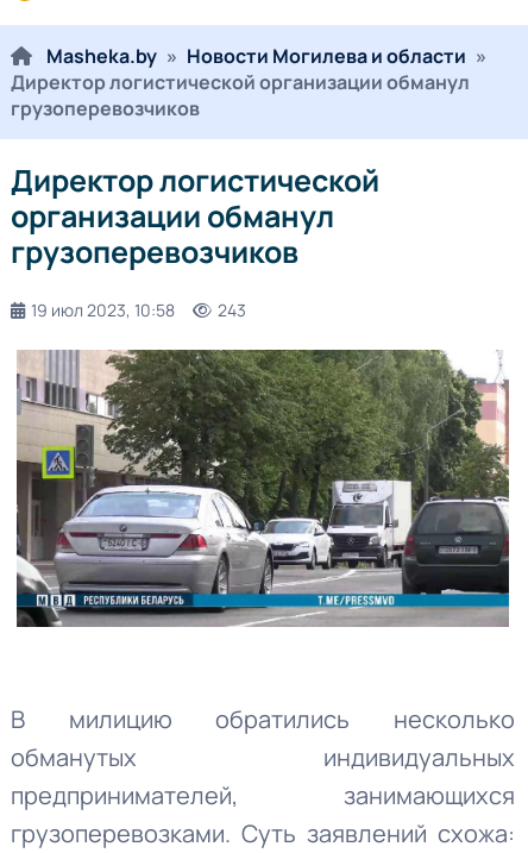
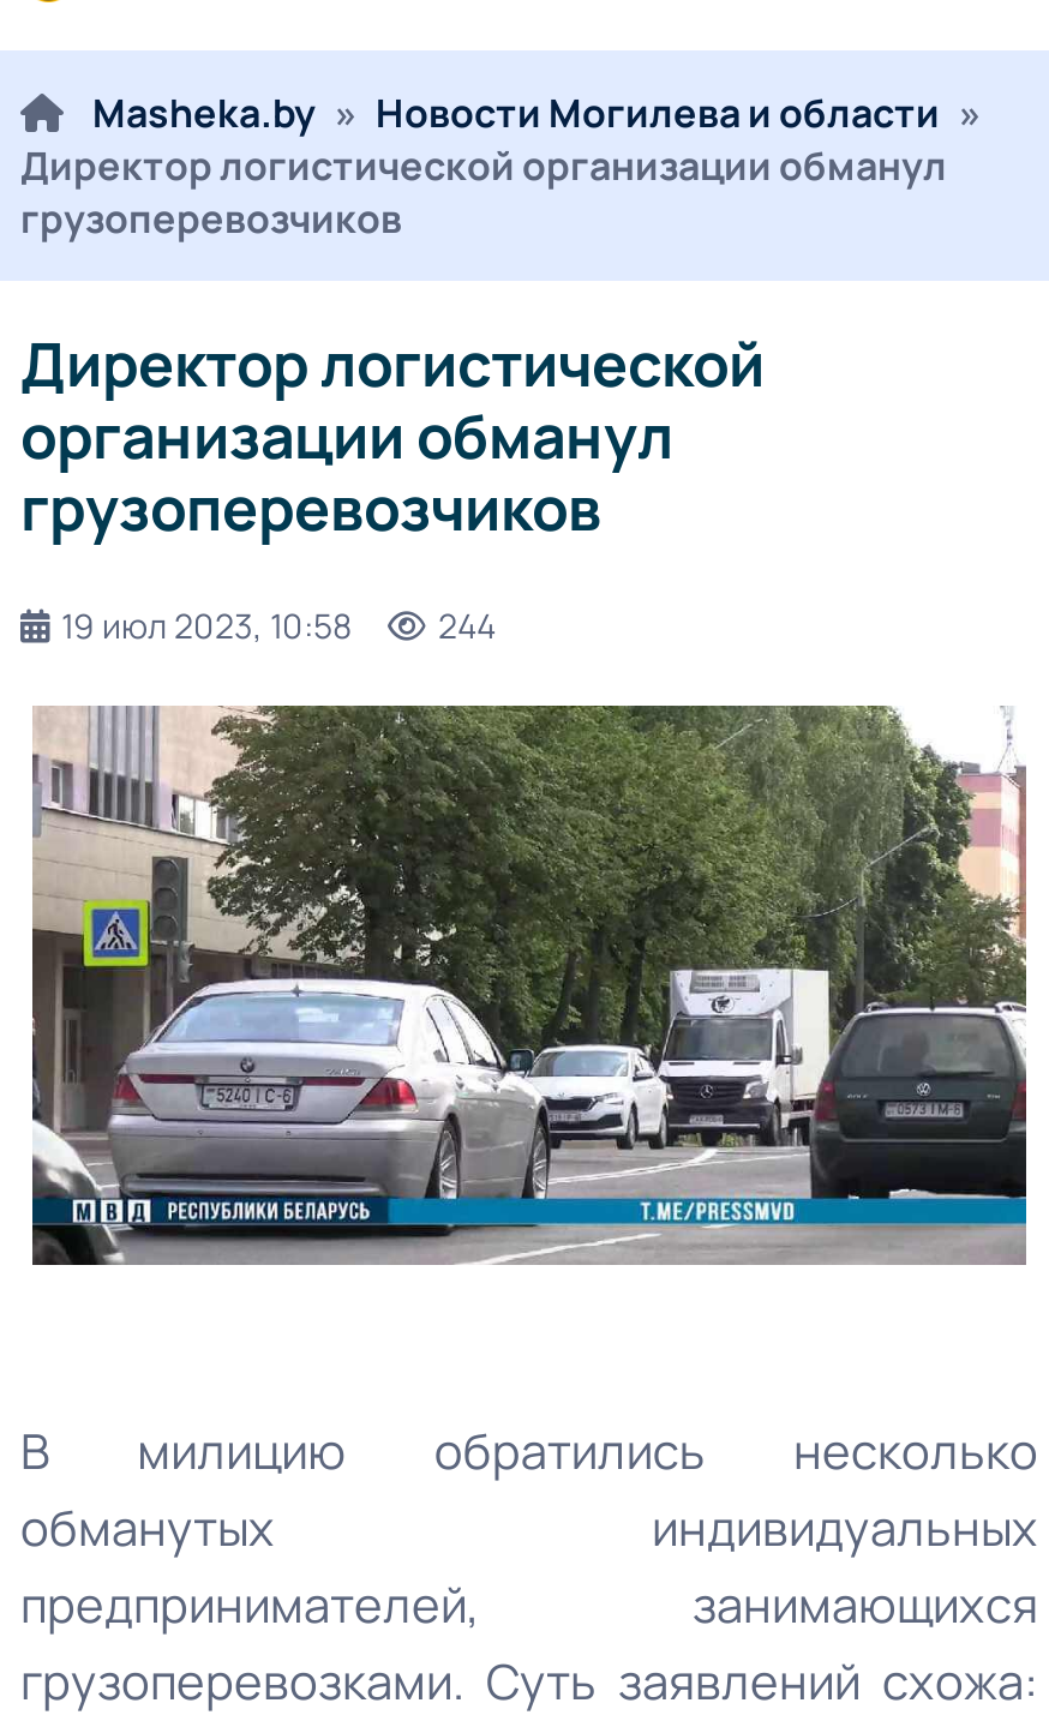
[31,299,246,321] 19 июл 2023, 10:58 243 -> [61,602,496,648] 19 июл 2023, 10:58 244

